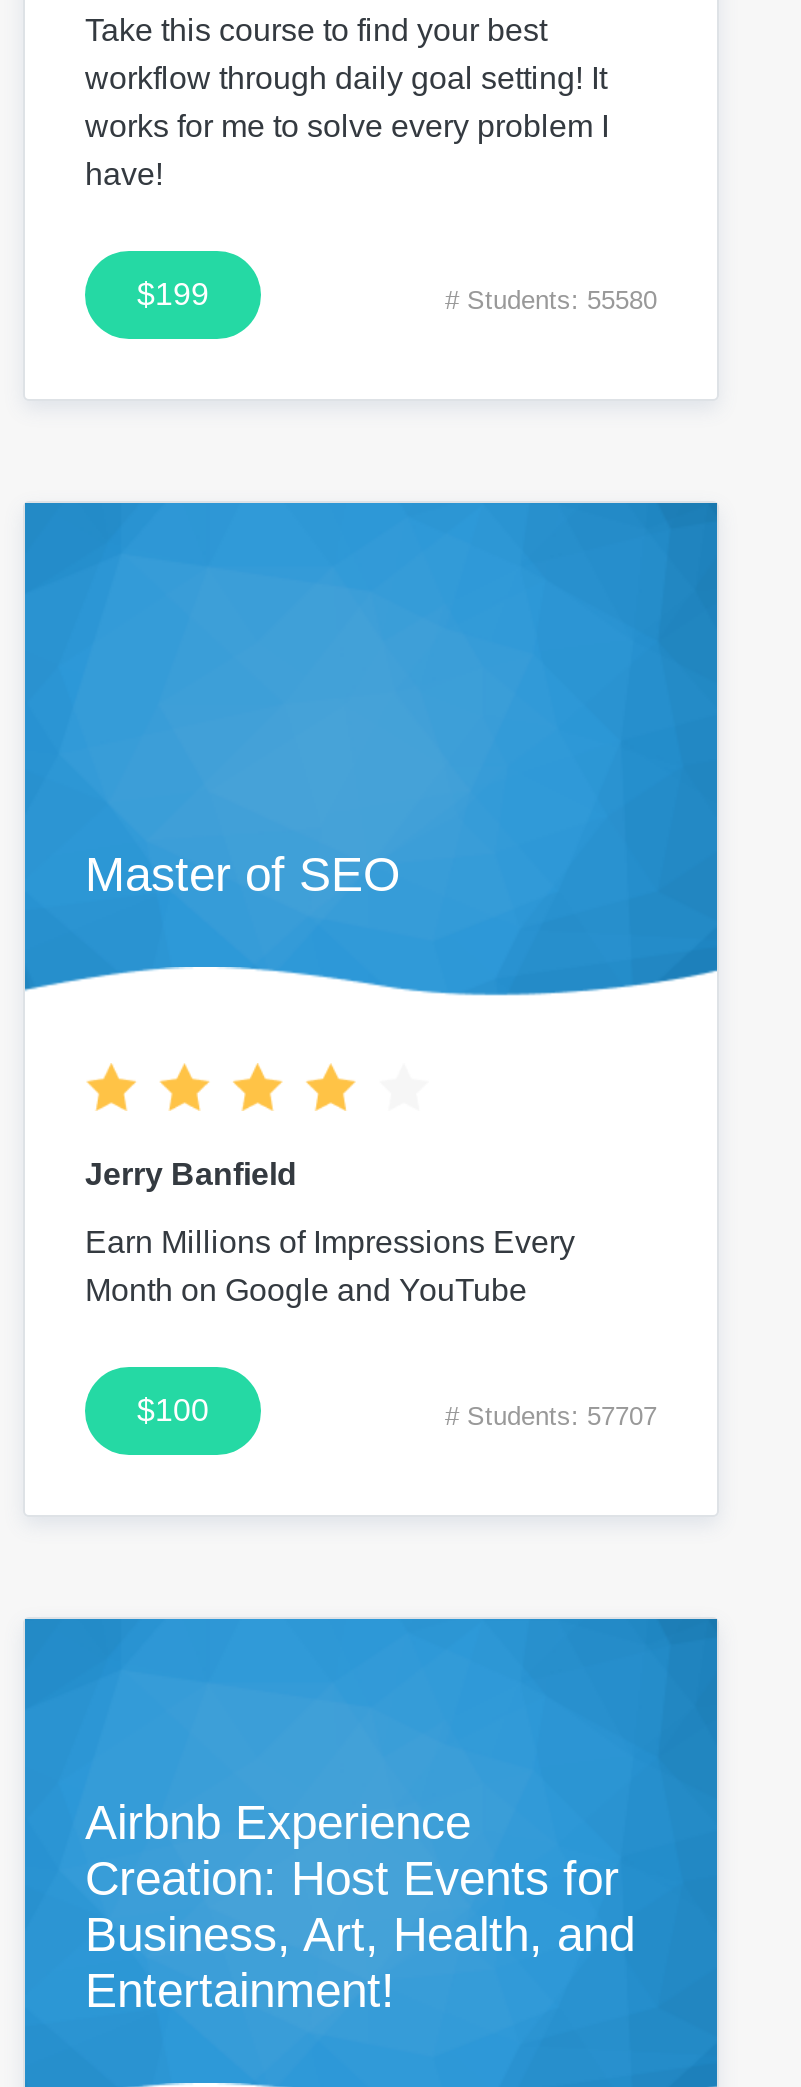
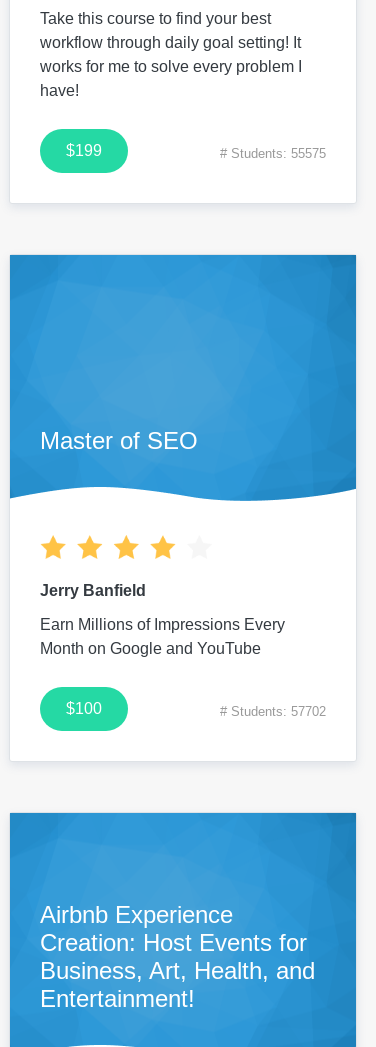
[445,285,657,315] # Students: 55580 -> [220,146,326,161] # Students: 55575
[445,1401,657,1431] # Students: 57707 -> [220,704,326,719] # Students: 57702

